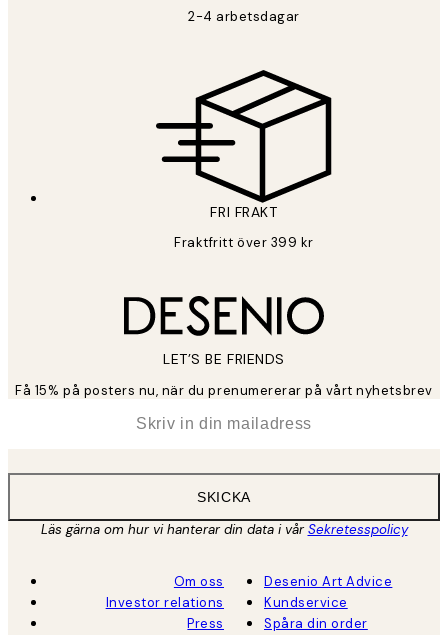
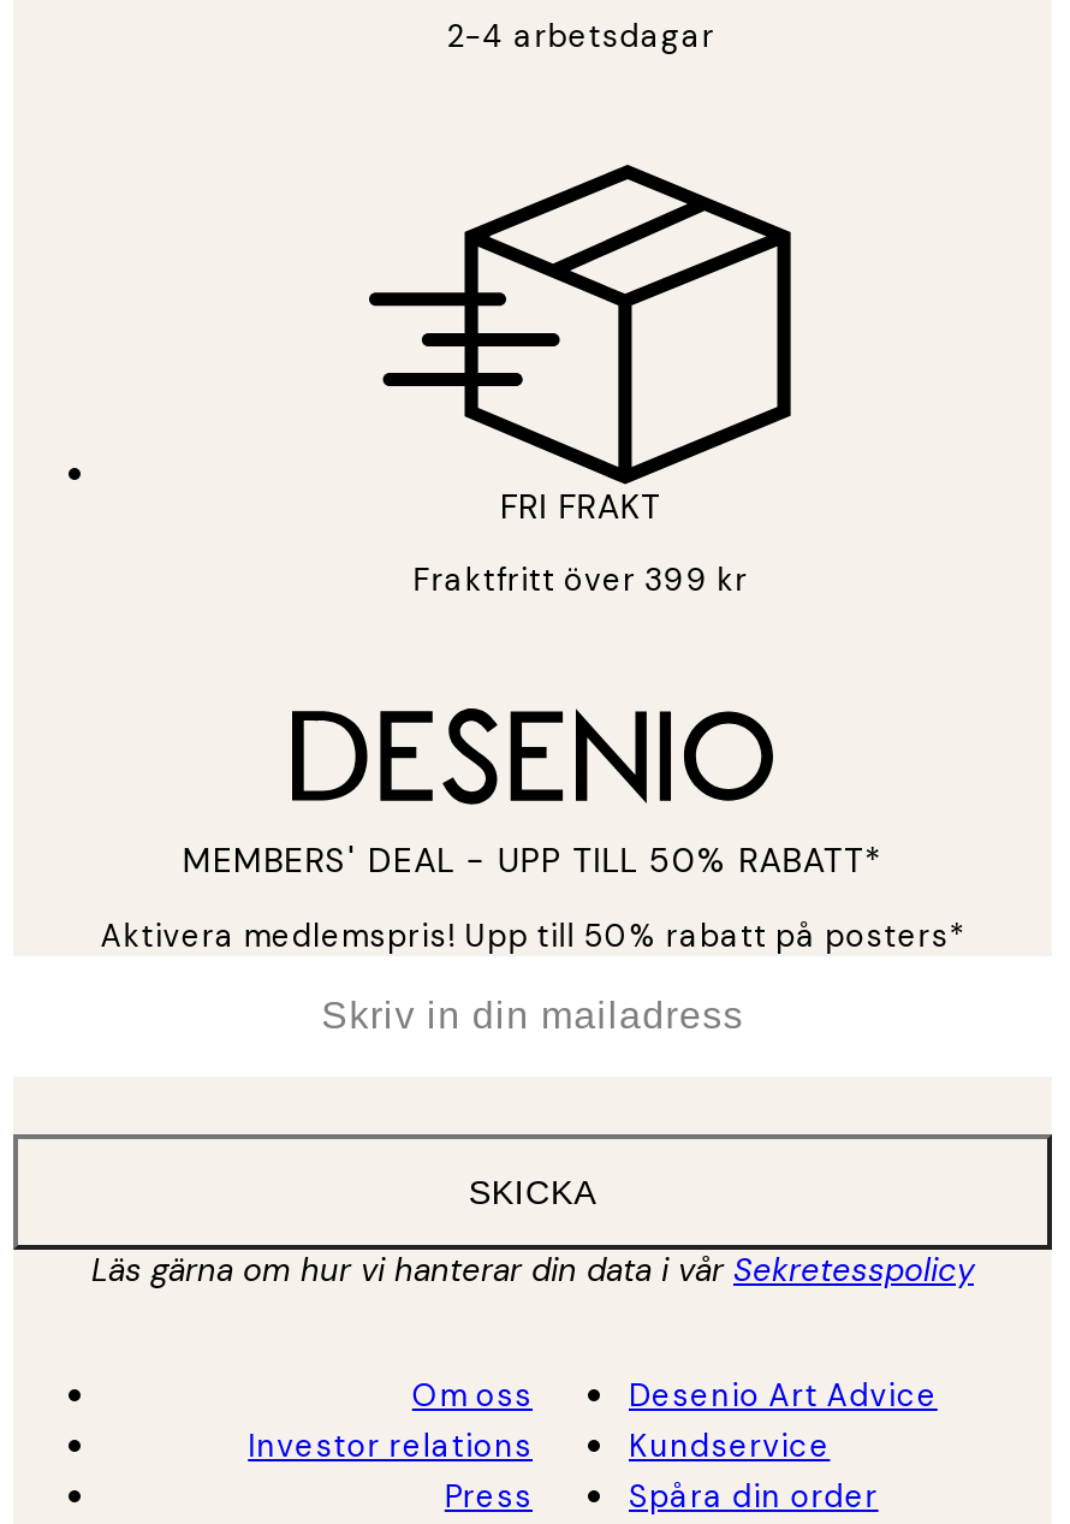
[163,350,285,368] LET’S BE FRIENDS -> [183,838,883,881] MEMBERS' DEAL - UPP TILL 50% RABATT*
[15,382,433,399] Få 15% på posters nu, när du prenumererar på vårt nyhetsbrev -> [100,915,965,956] Aktivera medlemspris! Upp till 50% rabatt på posters*

